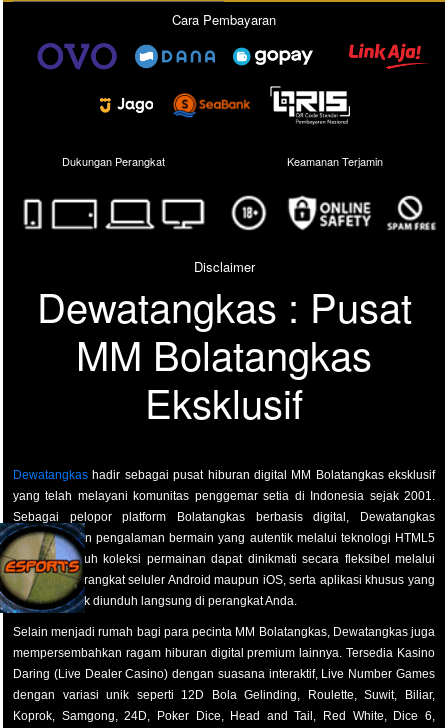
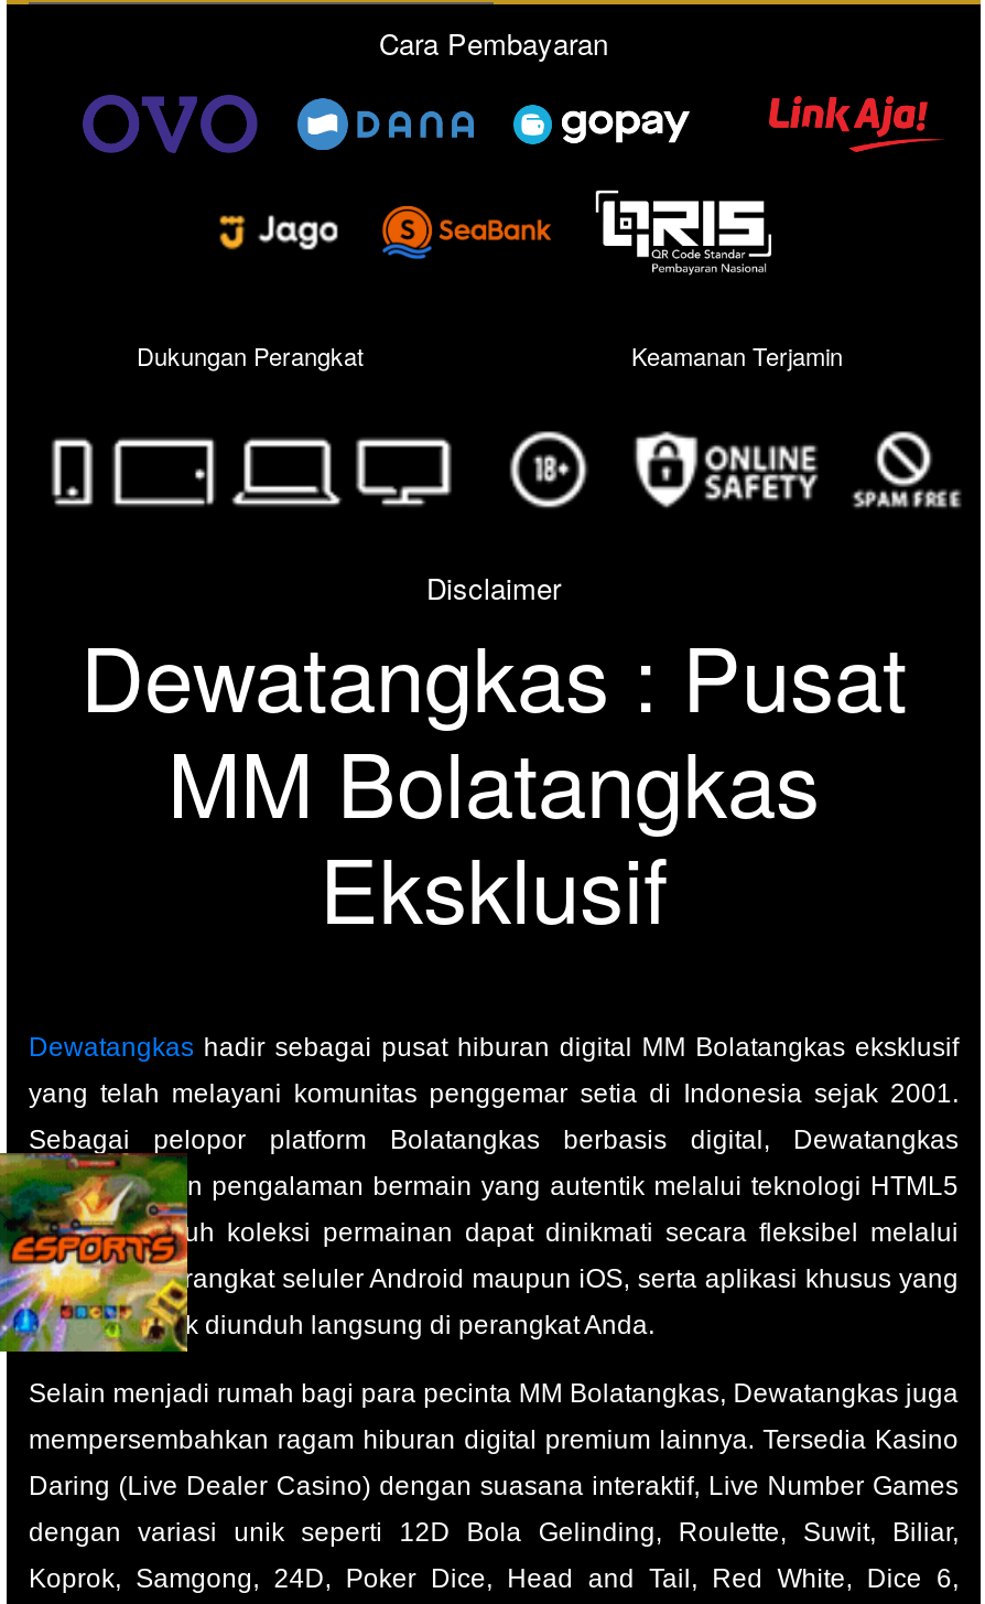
[3,523,85,614] [image] -> [7,1153,190,1354] [image]

